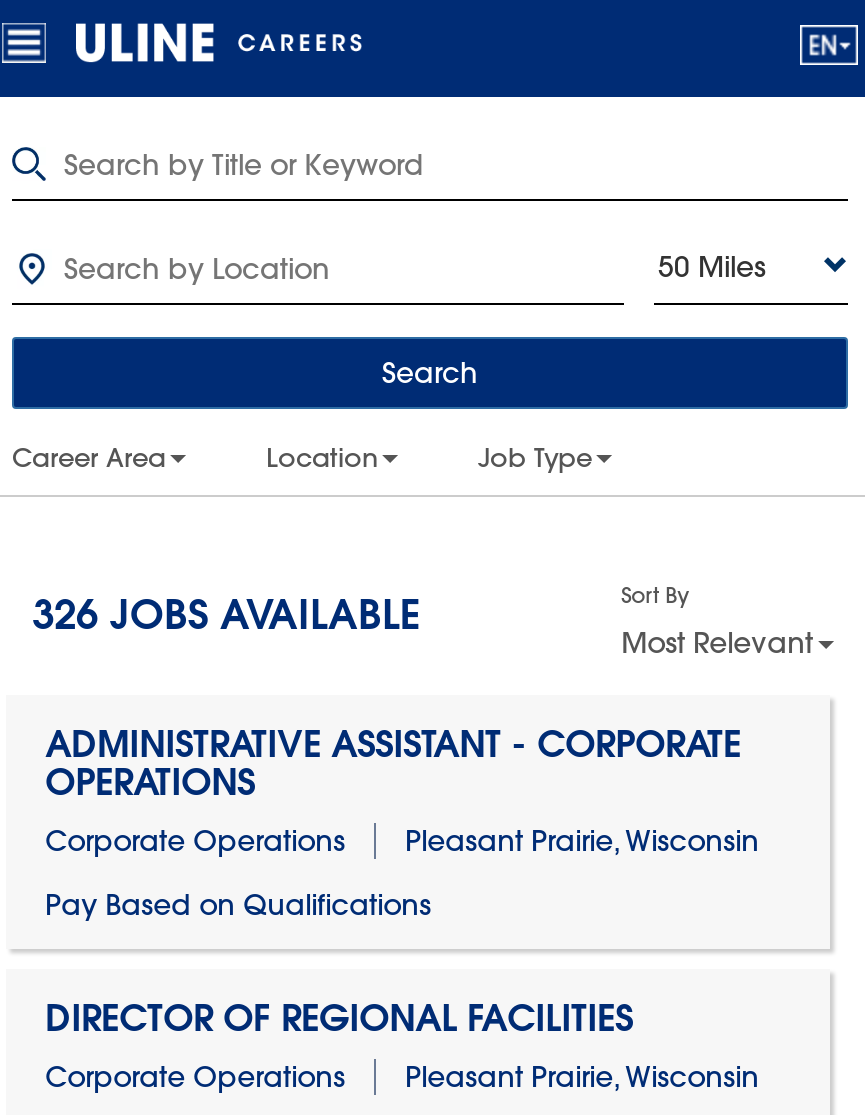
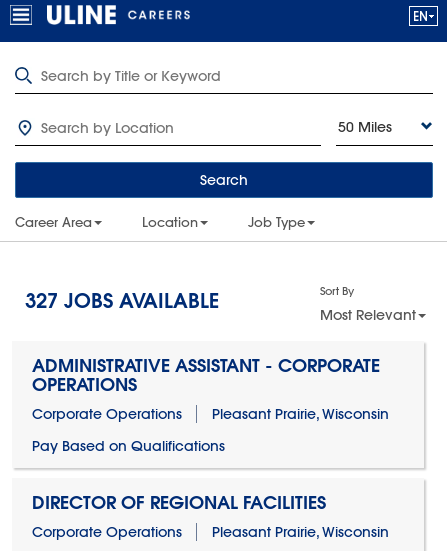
[32,587,420,639] 326 JOBS AVAILABLE -> [25,287,219,313] 327 JOBS AVAILABLE

